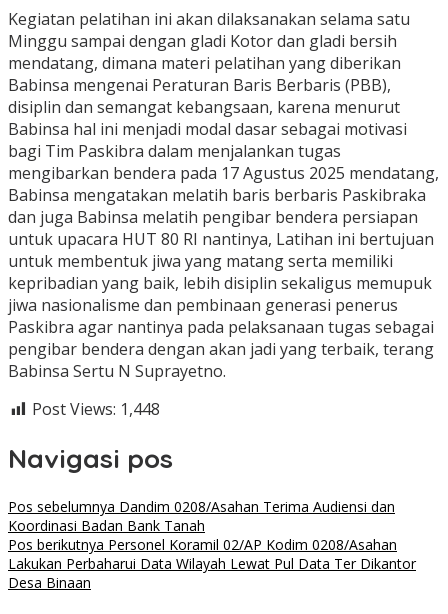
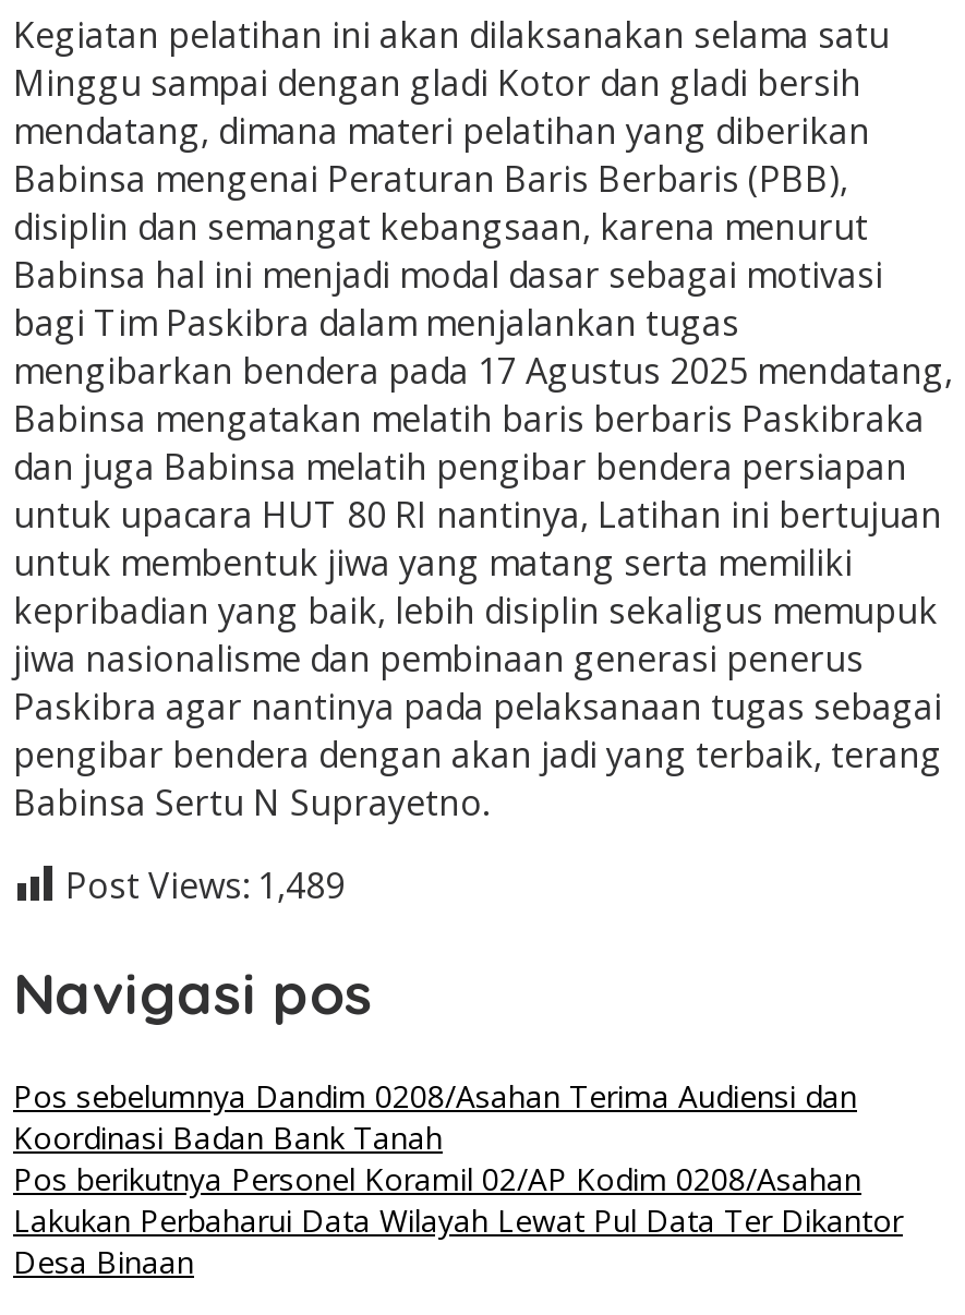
[32,398,160,420] Post Views: 1,448 -> [65,862,345,910] Post Views: 1,489

